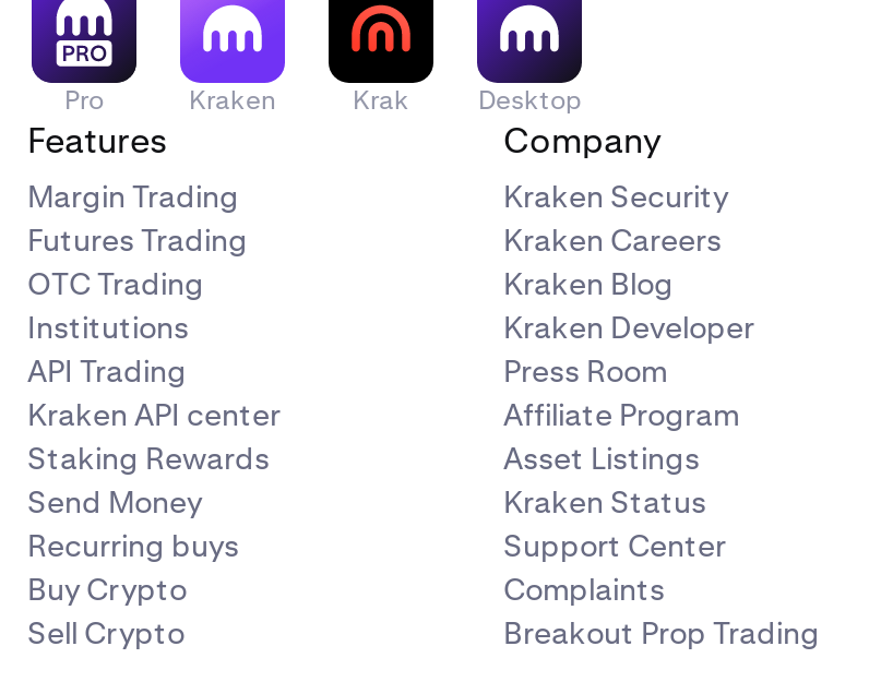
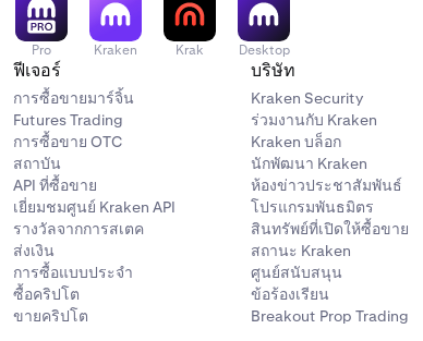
[27,118,239,216] Features | Margin Trading -> [13,59,134,108] ฟีเจอร์ | การซื้อขายมาร์จิ้น
[503,118,660,164] Company -> [251,59,295,82] บริษัท
[503,220,754,609] Kraken Careers | Kraken Blog | Kraken Developer | Press Room | Affiliate Program | Asset Listings | Kraken Status | Support Center | Complaints -> [251,110,409,304] ร่วมงานกับ Kraken | Kraken บล็อก | นักพัฒนา Kraken | ห้องข่าวประชาสัมพันธ์ | โปรแกรมพันธมิตร | สินทรัพย์ที่เปิดให้ซื้อขาย | สถานะ Kraken | ศูนย์สนับสนุน | ข้อร้องเรียน
[27,264,281,653] OTC Trading | Institutions | API Trading | Kraken API center | Staking Rewards | Send Money | Recurring buys | Buy Crypto | Sell Crypto -> [13,132,176,326] การซื้อขาย OTC | สถาบัน | API ที่ซื้อขาย | เยี่ยมชมศูนย์ Kraken API | รางวัลจากการสเตค | ส่งเงิน | การซื้อแบบประจำ | ซื้อคริปโต | ขายคริปโต

